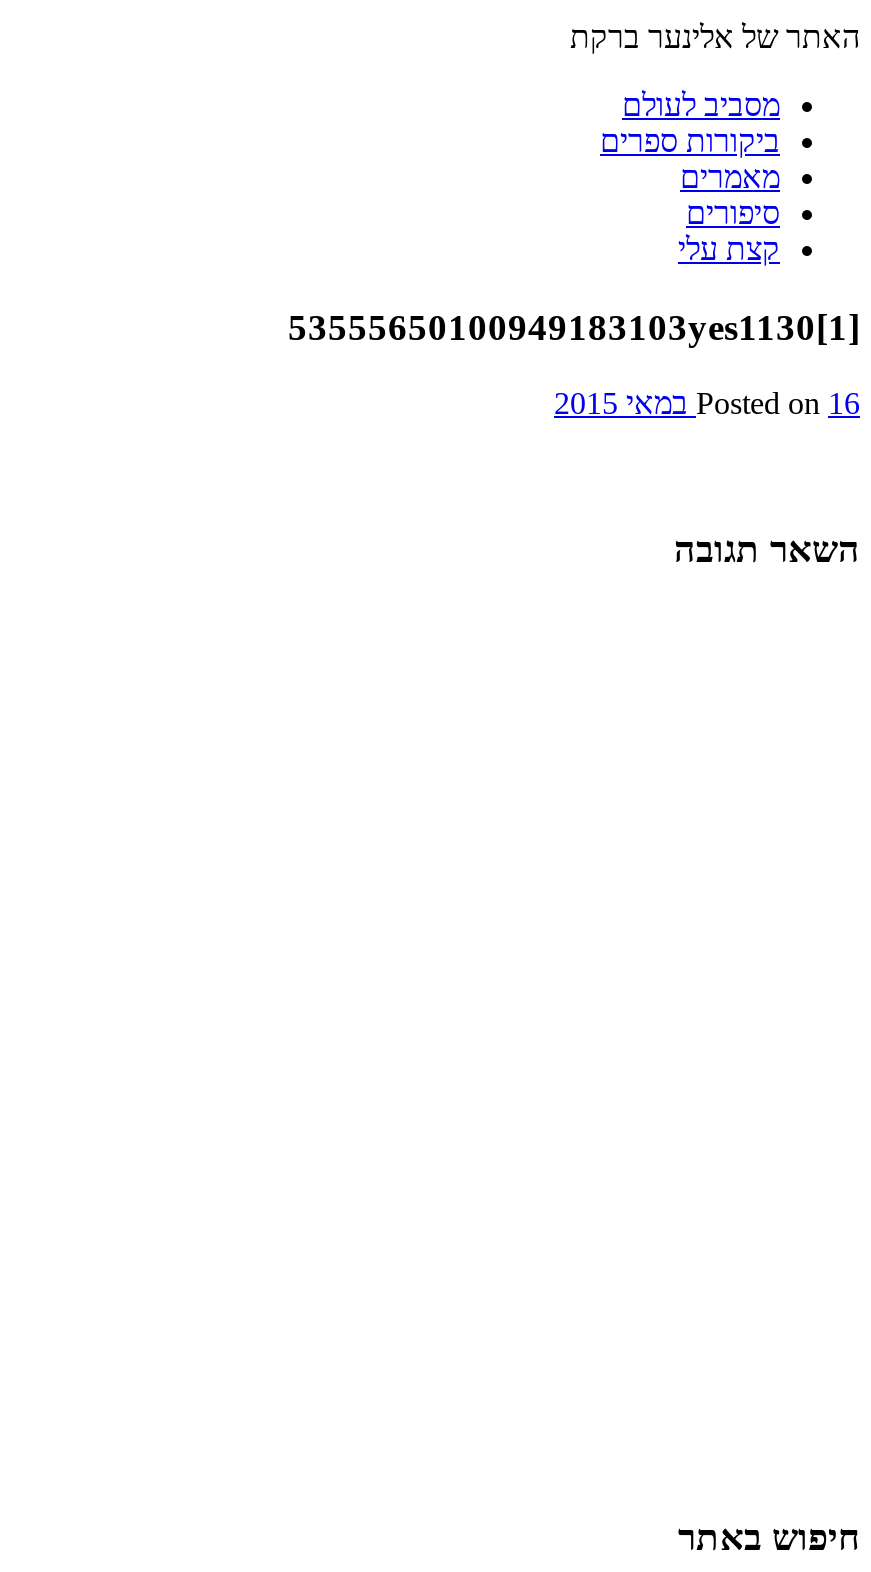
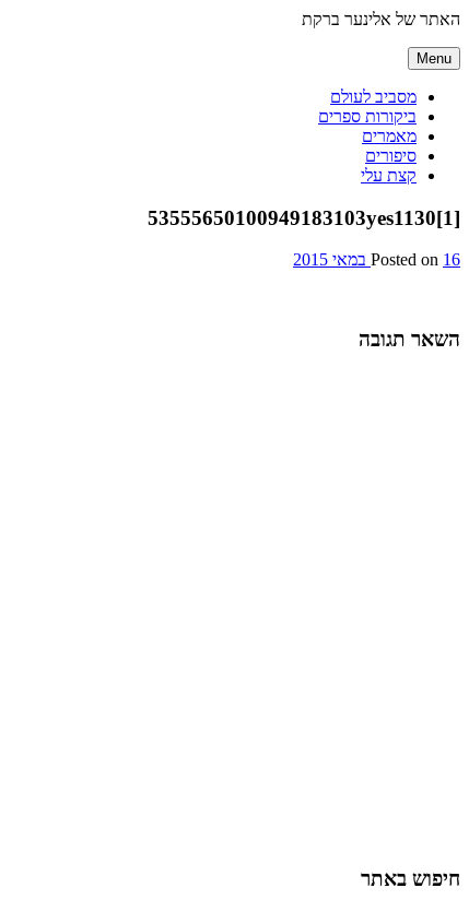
none -> [417,50,452,67] Menu

